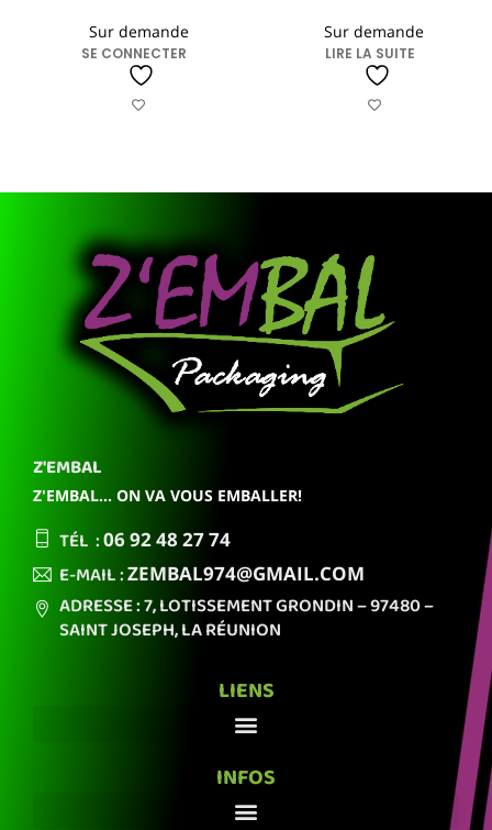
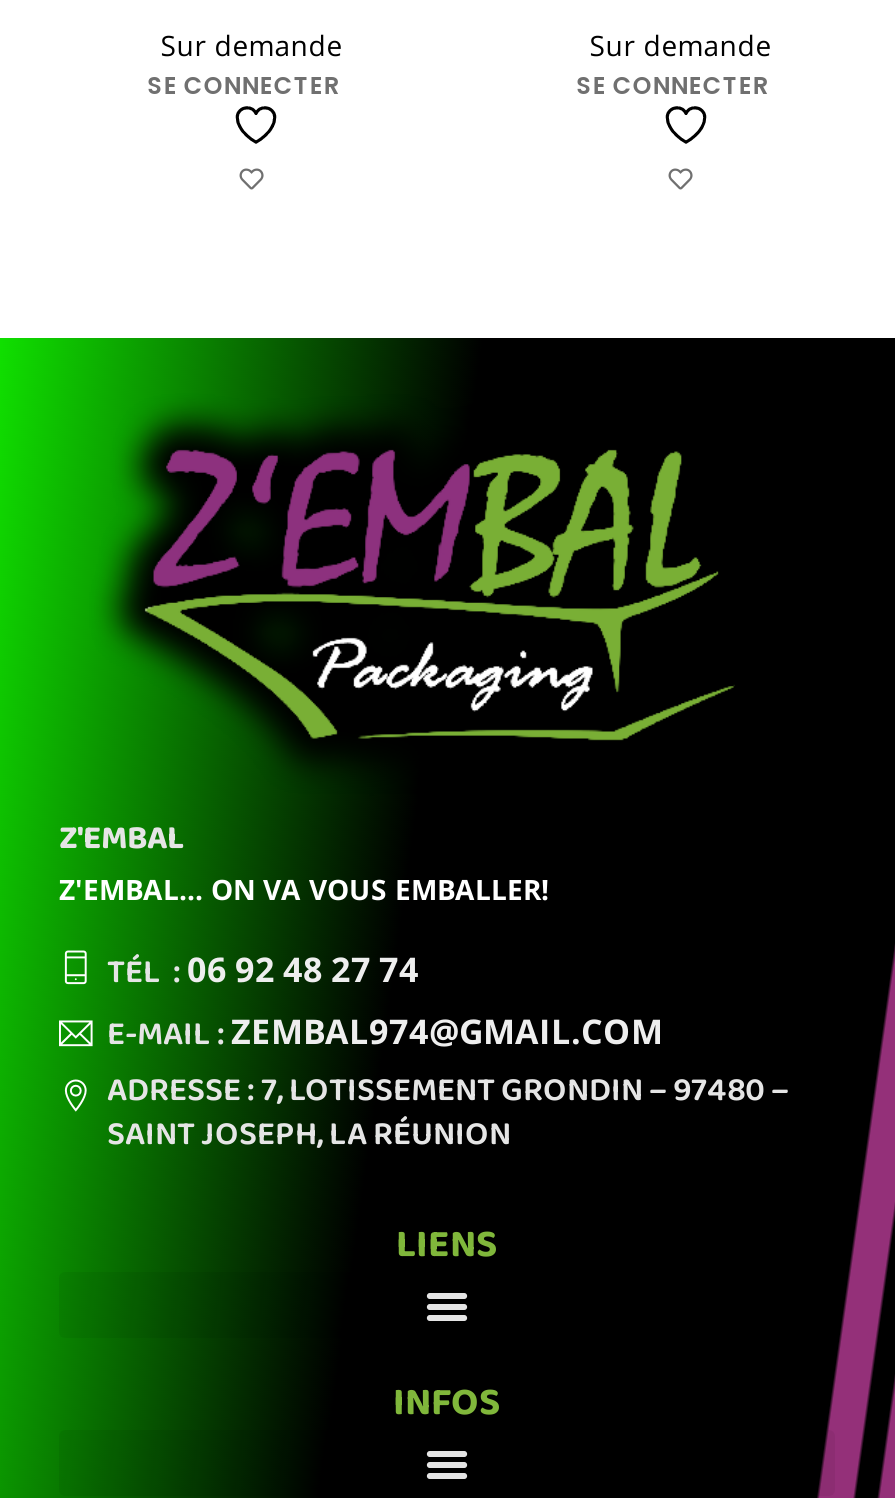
[325,44,415,63] LIRE LA SUITE -> [577,68,769,102] SE CONNECTER

